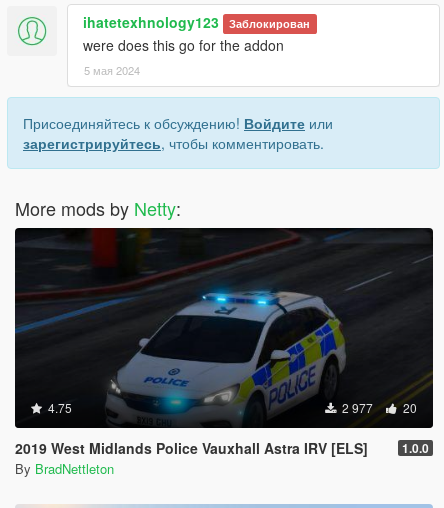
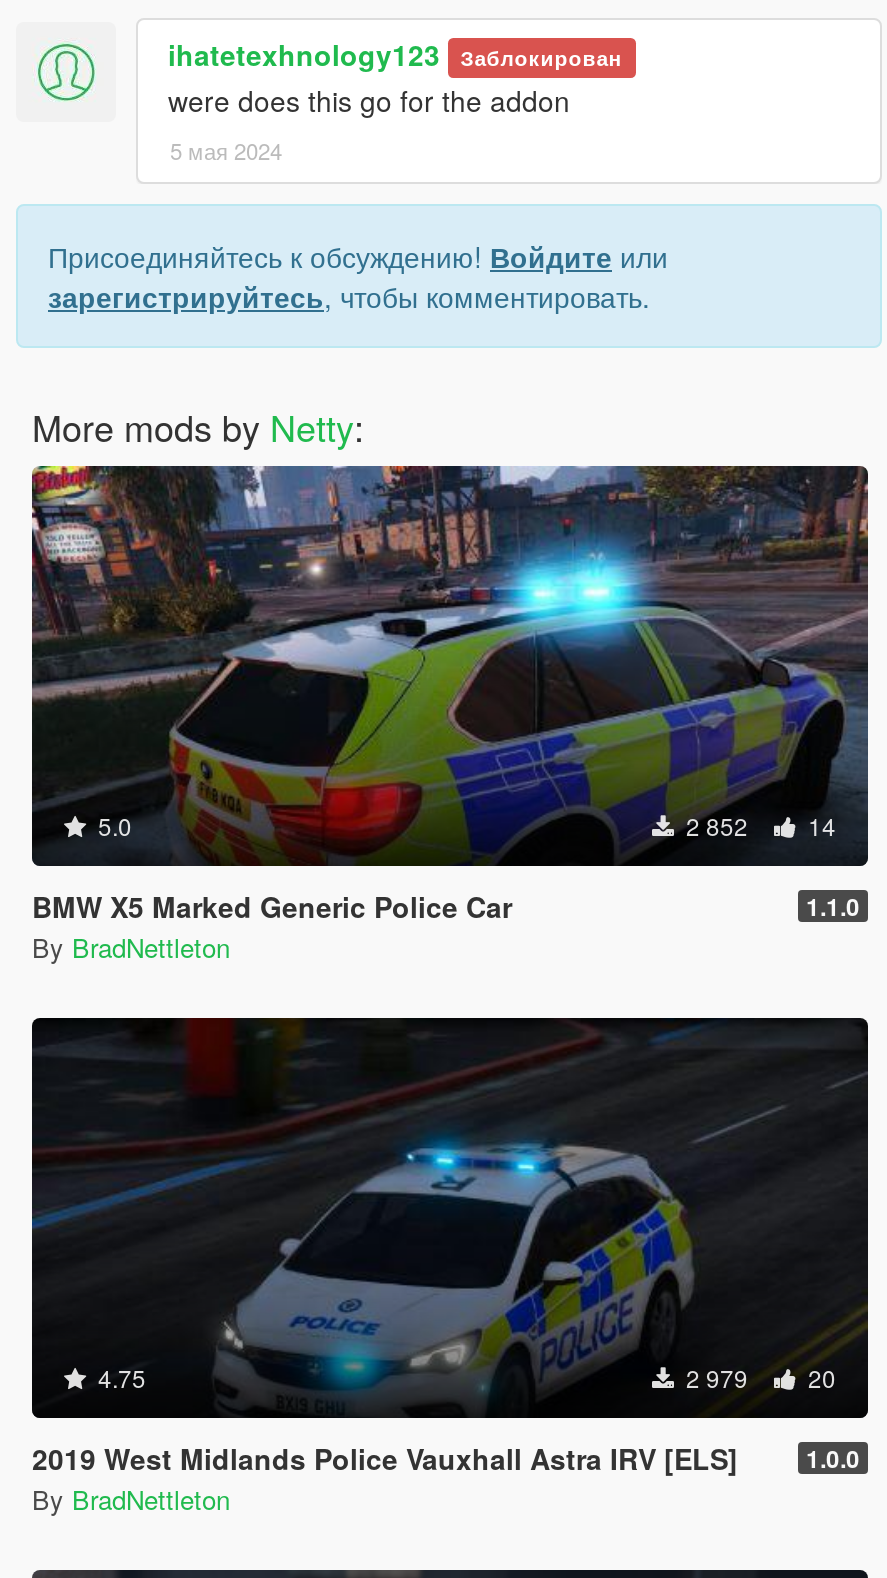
none -> [30,464,870,966] [image] | 5.0 | 2 852 | 14 | BMW X5 Marked Generic Police Car | 1.1.0 | By BradNettleton
[339,399,417,416] 2 977 20 -> [680,1360,836,1394] 2 979 20

